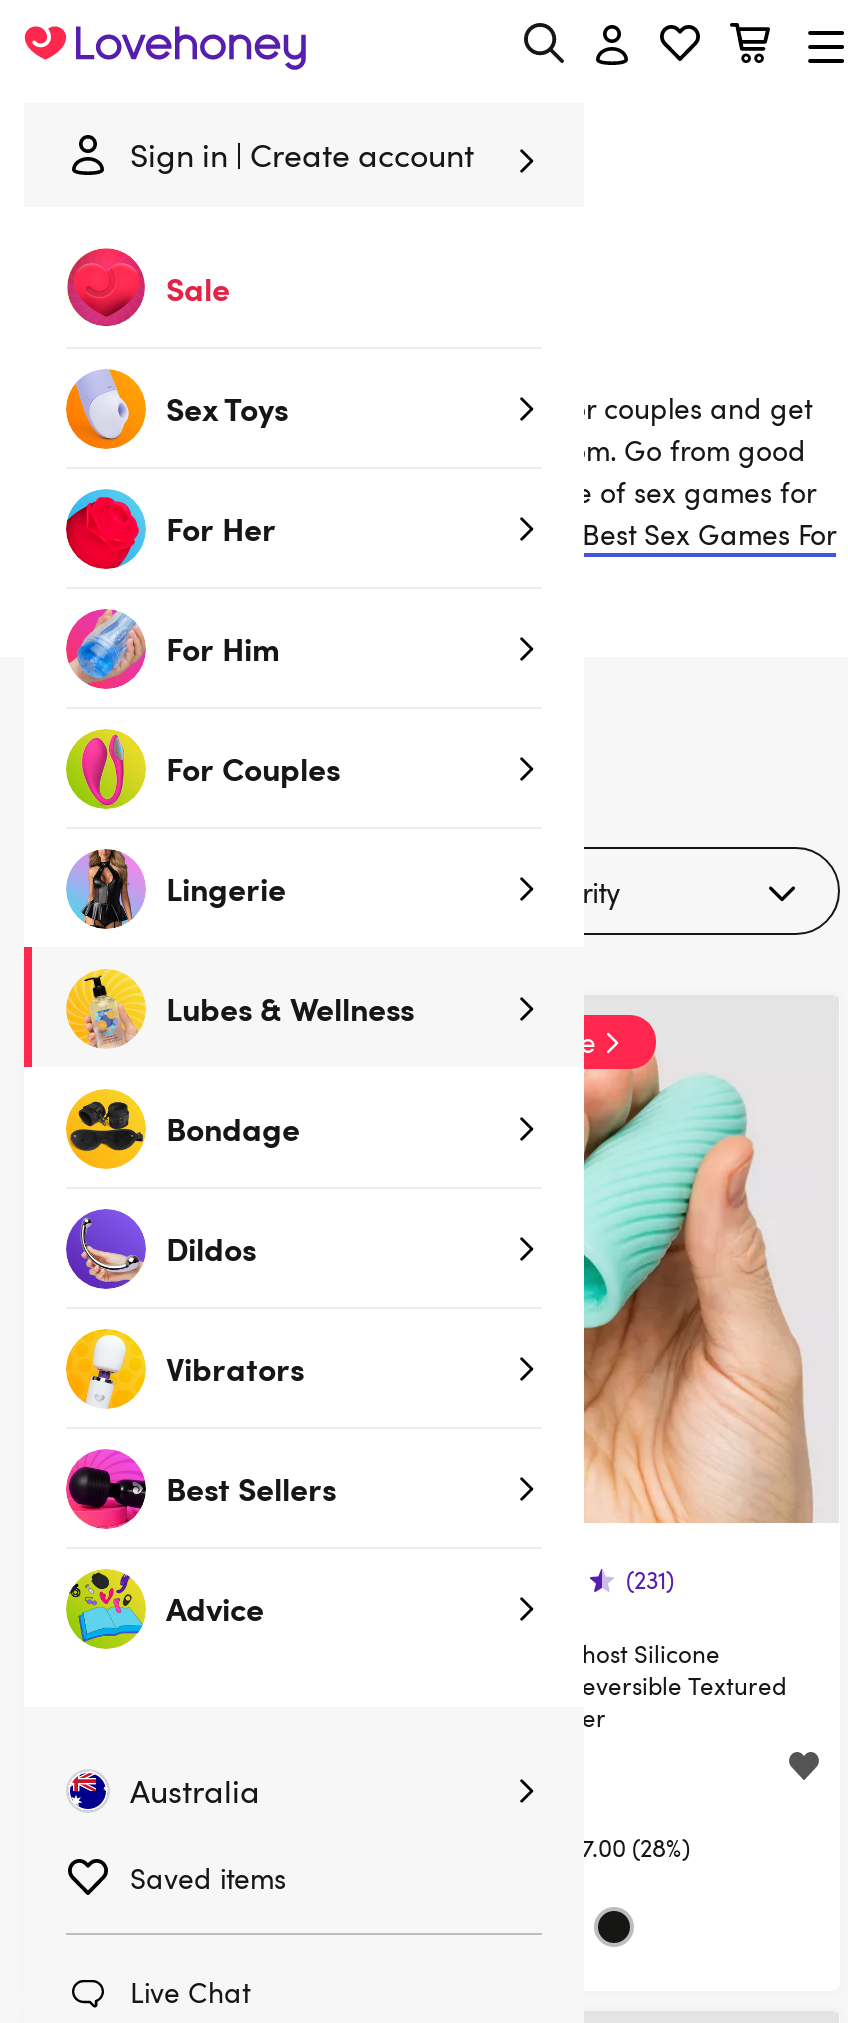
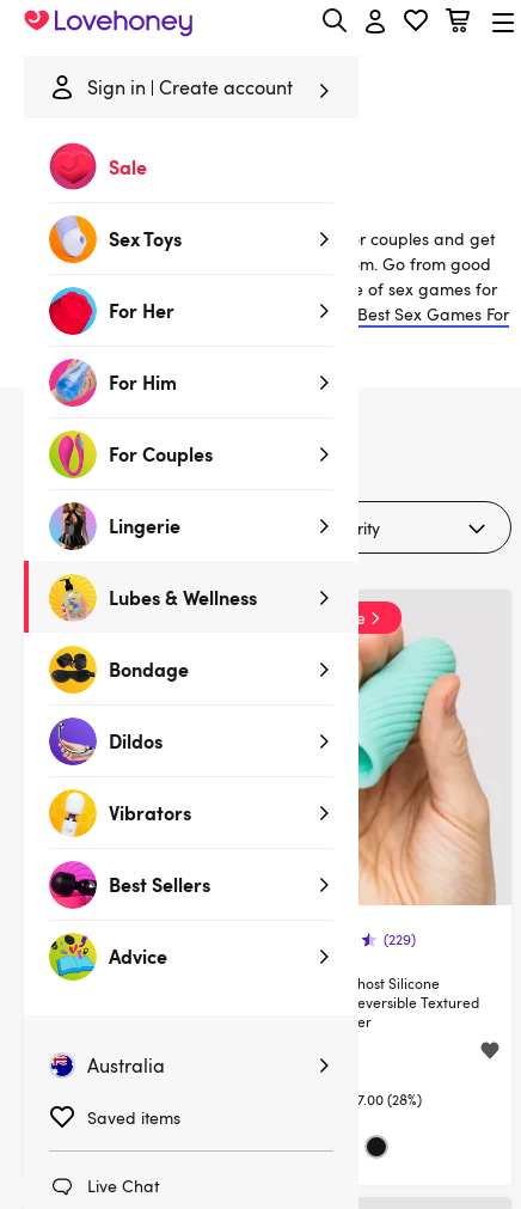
[626,1564,674,1596] (231) -> [384,930,416,949] (229)

